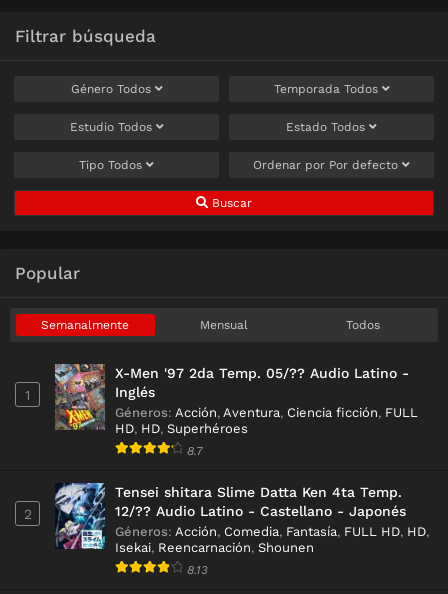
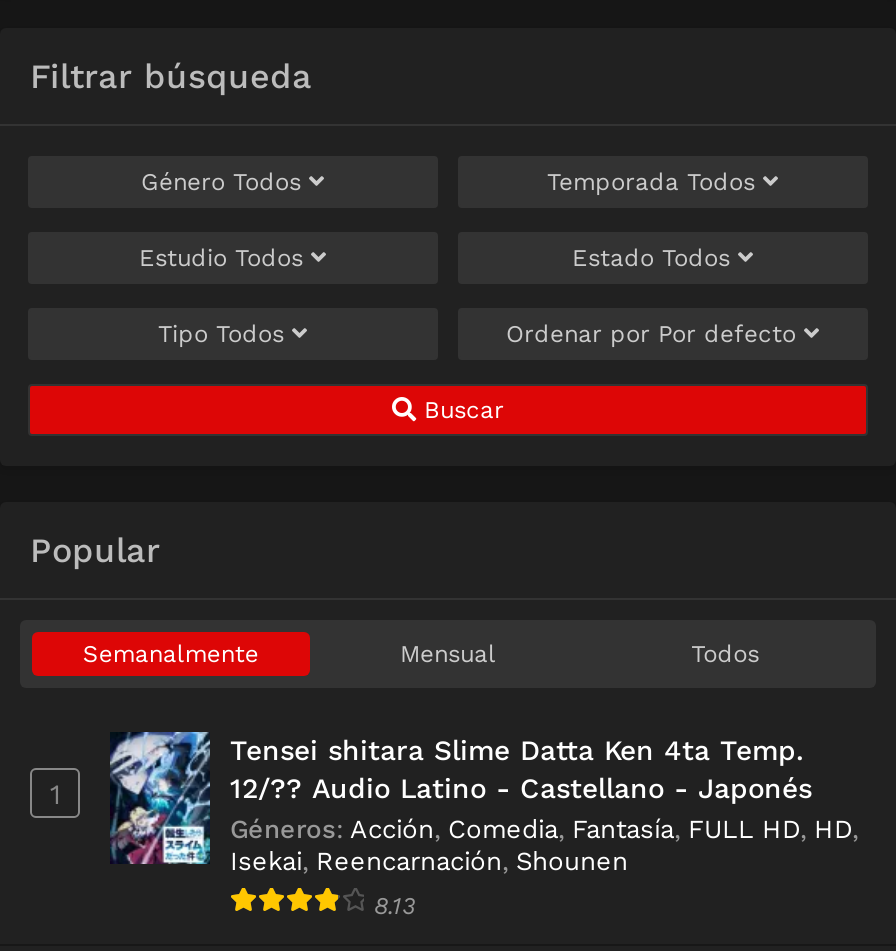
[54,363,418,458] [image] | X-Men '97 2da Temp. 05/?? Audio Latino - | Inglés | Géneros: Acción, Aventura, Ciencia ficción, FULL | HD, HD, Superhéroes | 8.7 -> none
[23,506,31,522] 2 -> none

